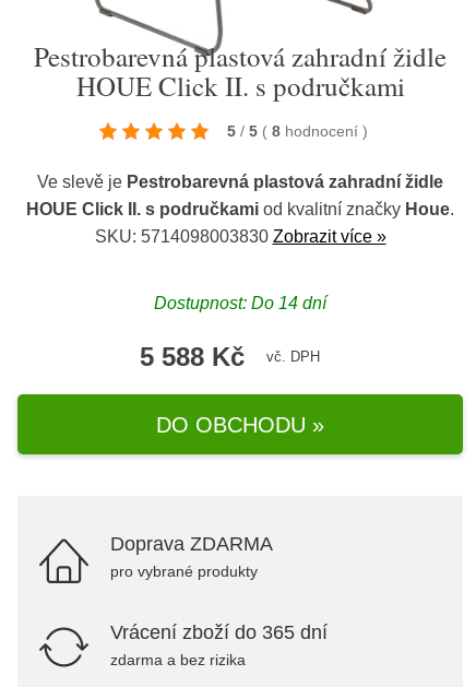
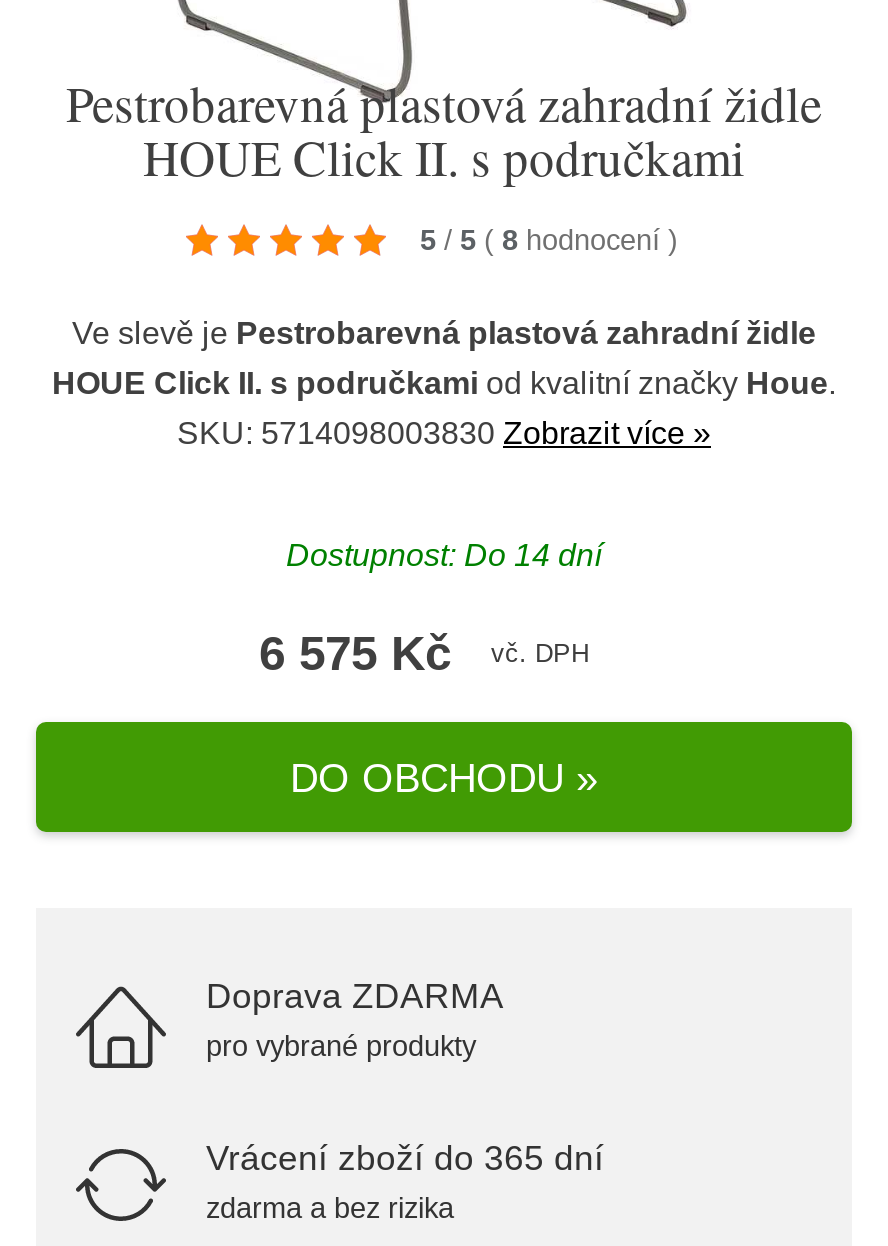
[139,342,319,371] 5 588 Kč vč. DPH -> [259,626,589,680] 6 575 Kč vč. DPH

